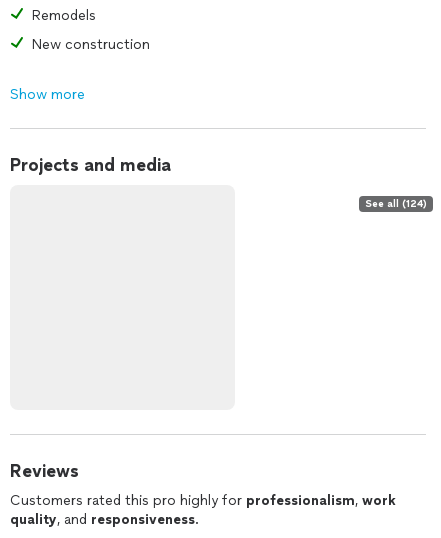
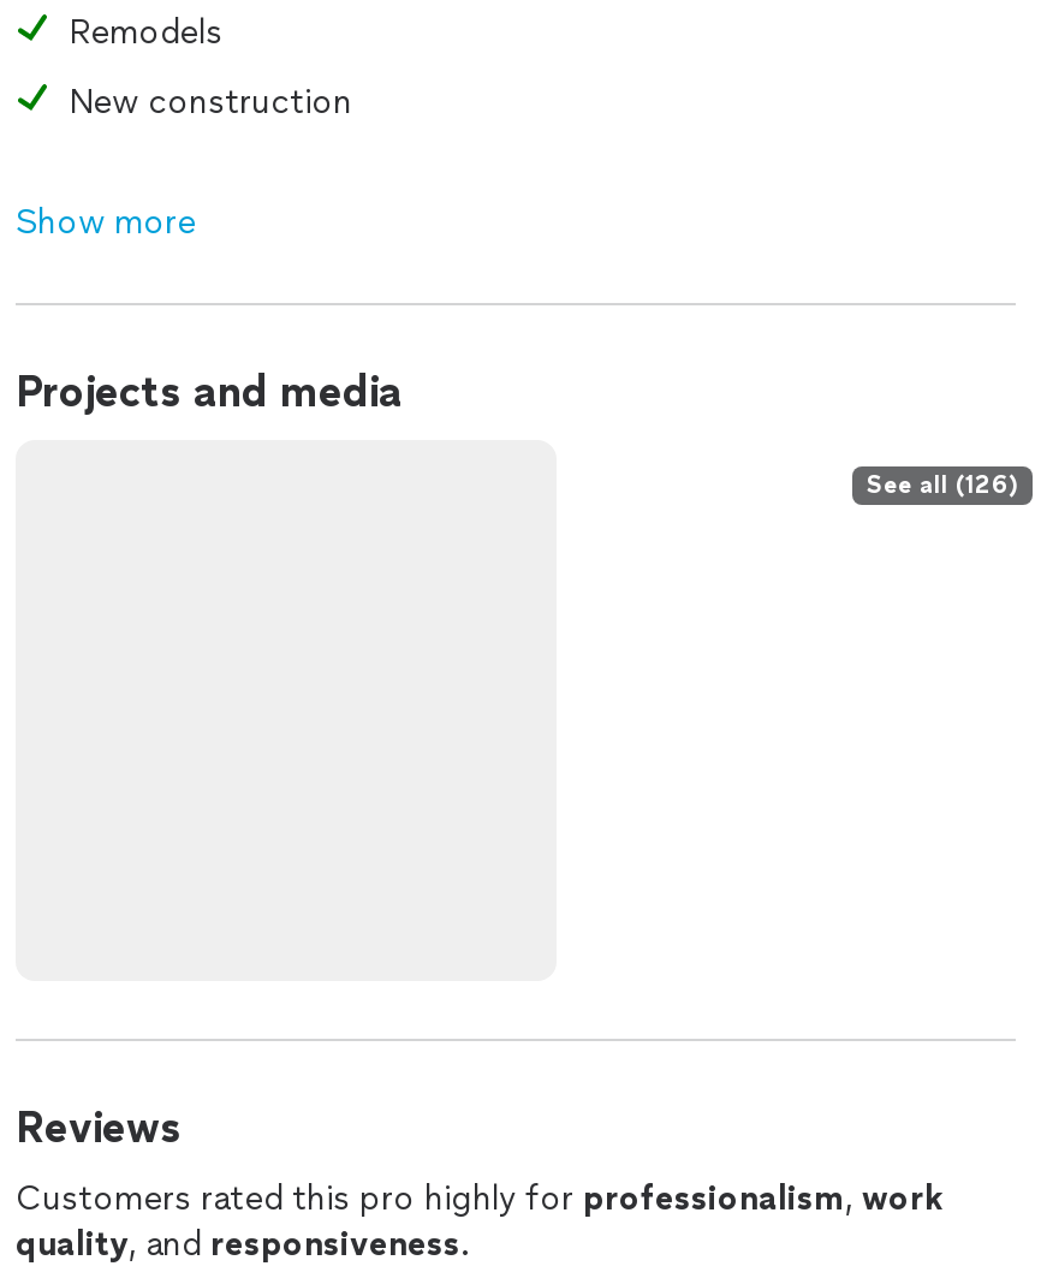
[365,197,427,210] See all (124) -> [867,469,1018,500] See all (126)

